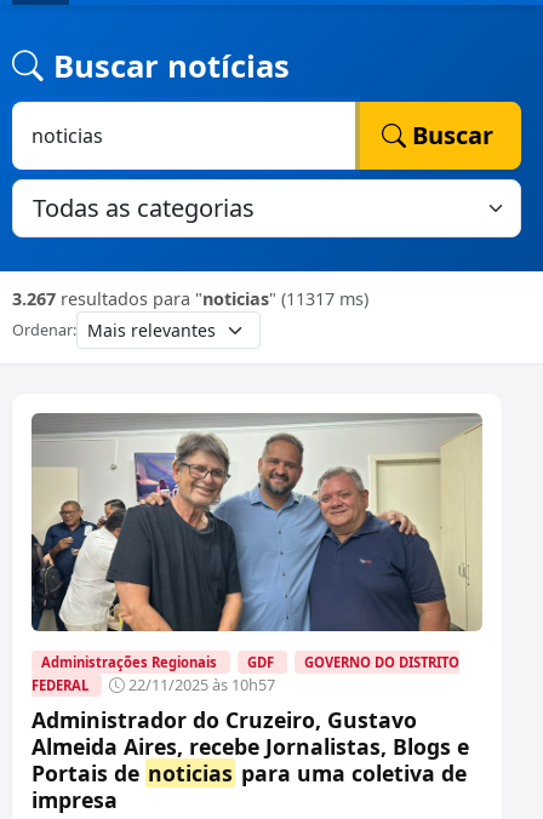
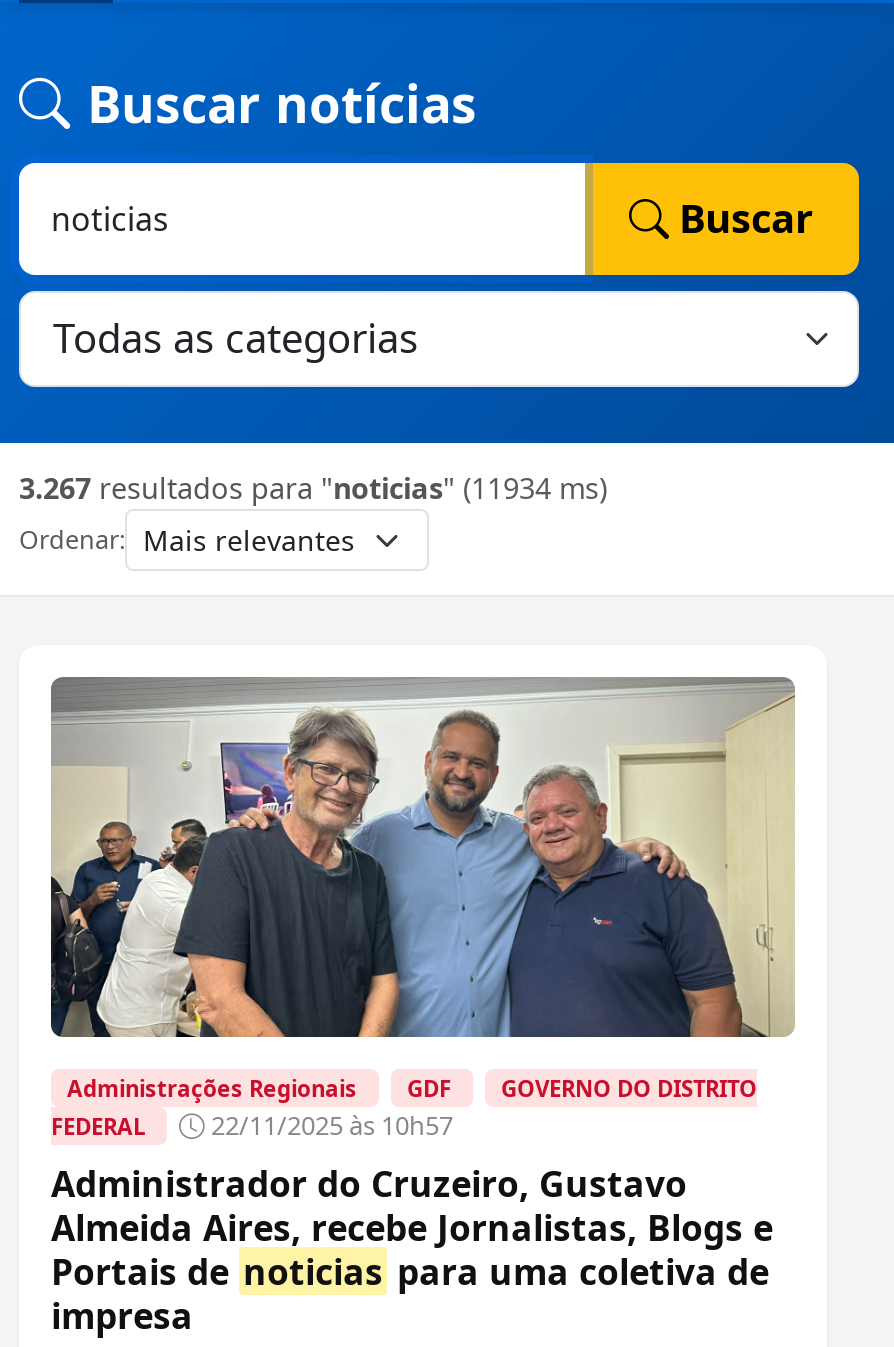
[12,287,368,310] 3.267 resultados para "noticias" (11317 ms) -> [19,469,607,507] 3.267 resultados para "noticias" (11934 ms)

